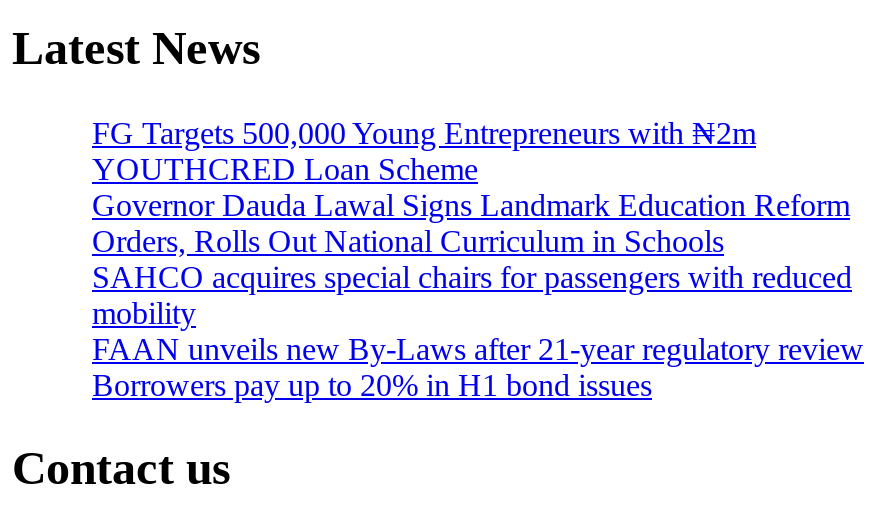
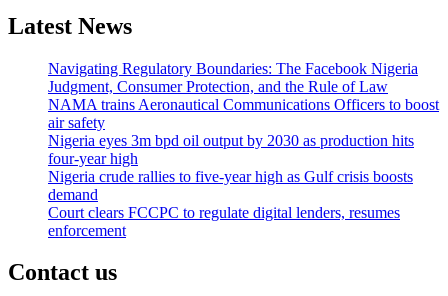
[92,115,864,401] FG Targets 500,000 Young Entrepreneurs with ₦2m | YOUTHCRED Loan Scheme | Governor Dauda Lawal Signs Landmark Education Reform | Orders, Rolls Out National Curriculum in Schools | SAHCO acquires special chairs for passengers with reduced | mobility | FAAN unveils new By-Laws after 21-year regulatory review | Borrowers pay up to 20% in H1 bond issues -> [48,59,439,238] Navigating Regulatory Boundaries: The Facebook Nigeria | Judgment, Consumer Protection, and the Rule of Law | NAMA trains Aeronautical Communications Officers to boost | air safety | Nigeria eyes 3m bpd oil output by 2030 as production hits | four-year high | Nigeria crude rallies to five-year high as Gulf crisis boosts | demand | Court clears FCCPC to regulate digital lenders, resumes | enforcement

